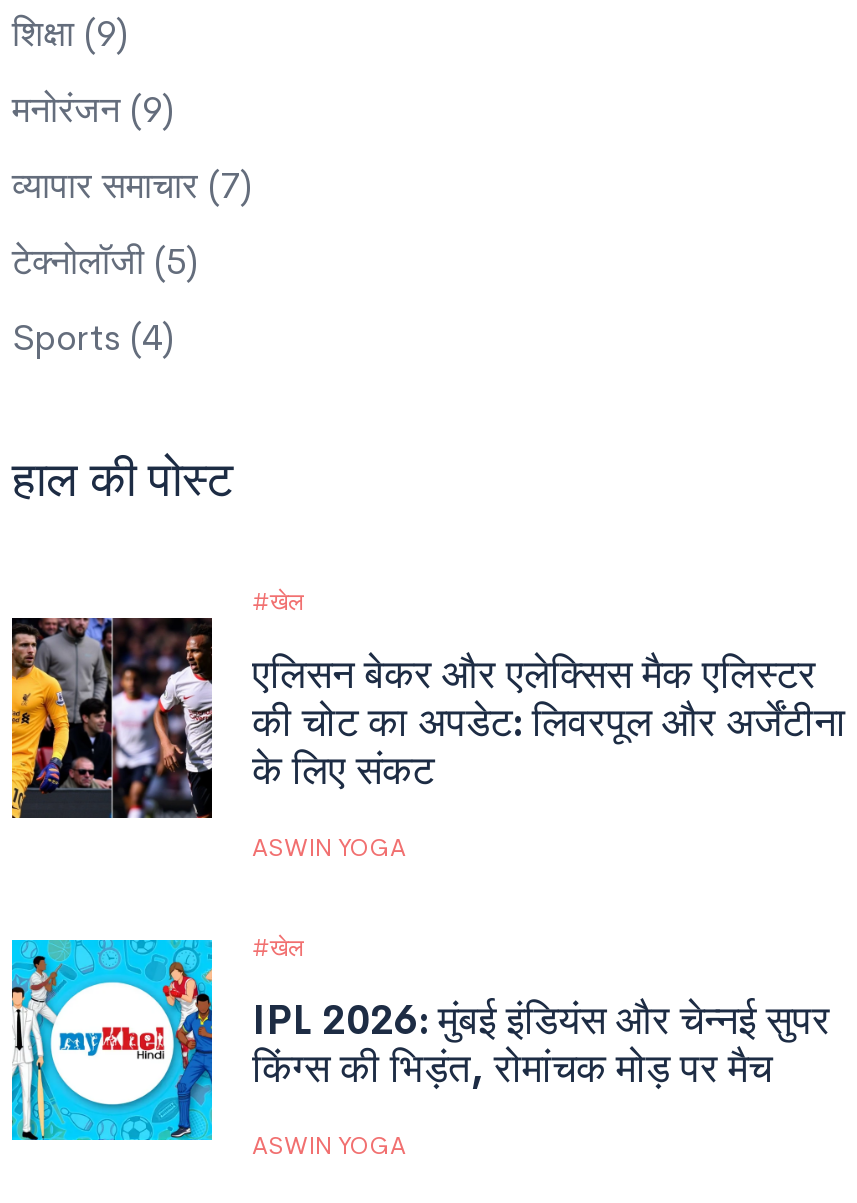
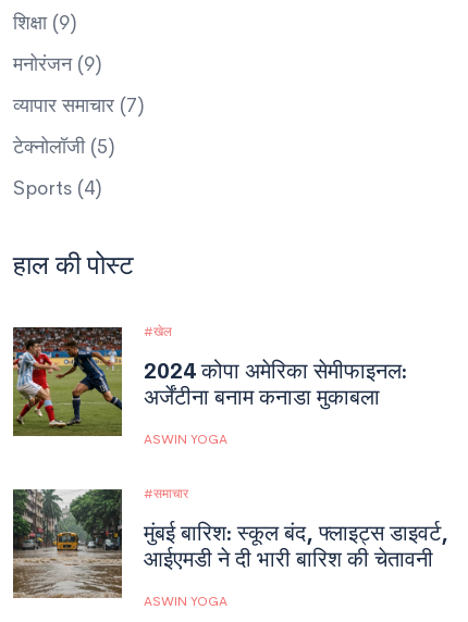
[10,594,846,820] [image] | एलिसन बेकर और एलेक्सिस मैक एलिस्टर | की चोट का अपडेट: लिवरपूल और अर्जेंटीना | के लिए संकट -> [12,326,407,437] [image] | 2024 कोपा अमेरिका सेमीफाइनल: | अर्जेंटीना बनाम कनाडा मुकाबला
[10,938,830,1142] [image] | IPL 2026: मुंबई इंडियंस और चेन्नई सुपर | किंग्स की भिड़ंत, रोमांचक मोड़ पर मैच -> [12,488,448,599] [image] | मुंबई बारिश: स्कूल बंद, फ्लाइट्स डाइवर्ट, | आईएमडी ने दी भारी बारिश की चेतावनी
[270,933,304,965] खेल -> [153,485,188,503] समाचार

